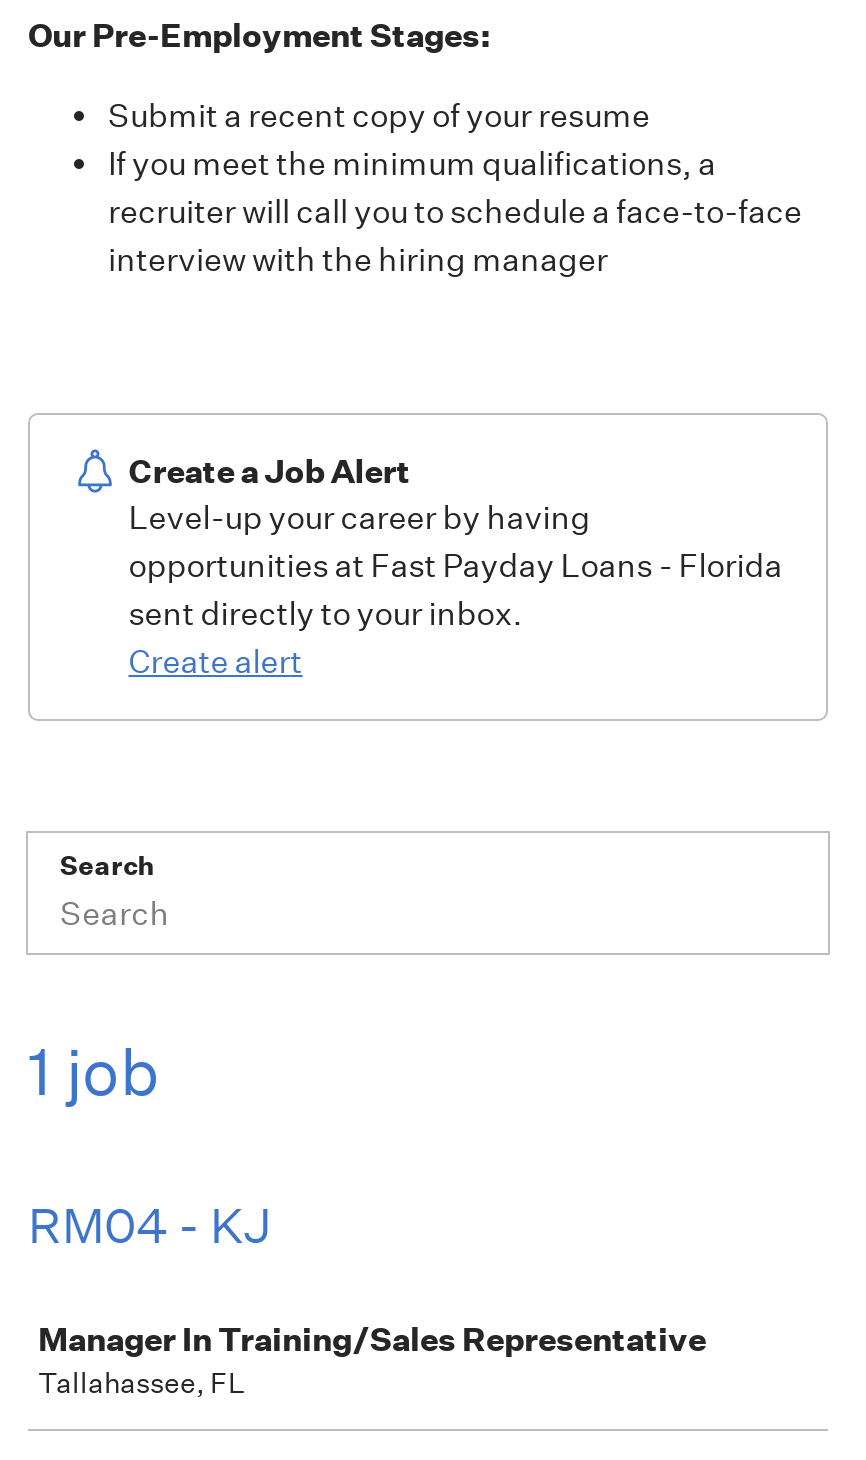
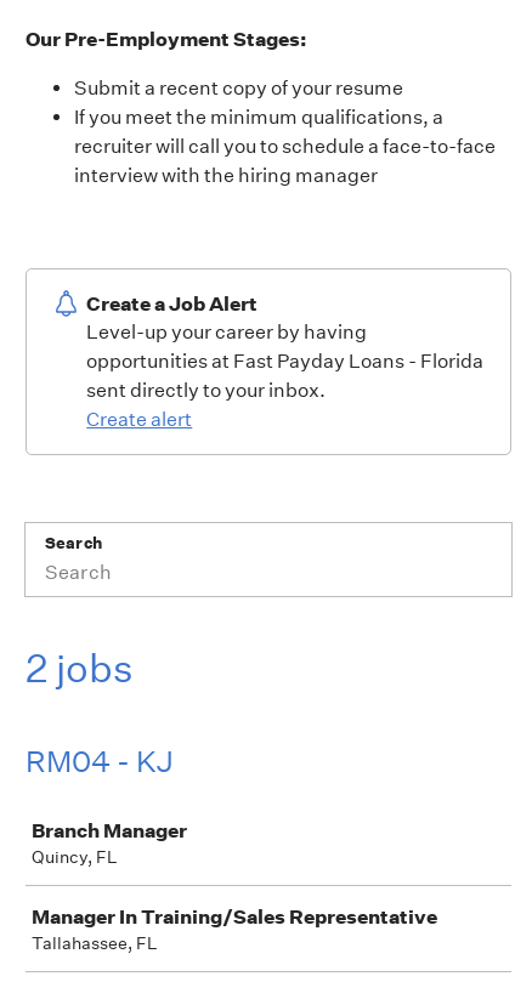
[28,1033,160,1111] 1 job -> [26,645,134,692] 2 jobs
none -> [32,818,187,868] Branch Manager | Quincy, FL

